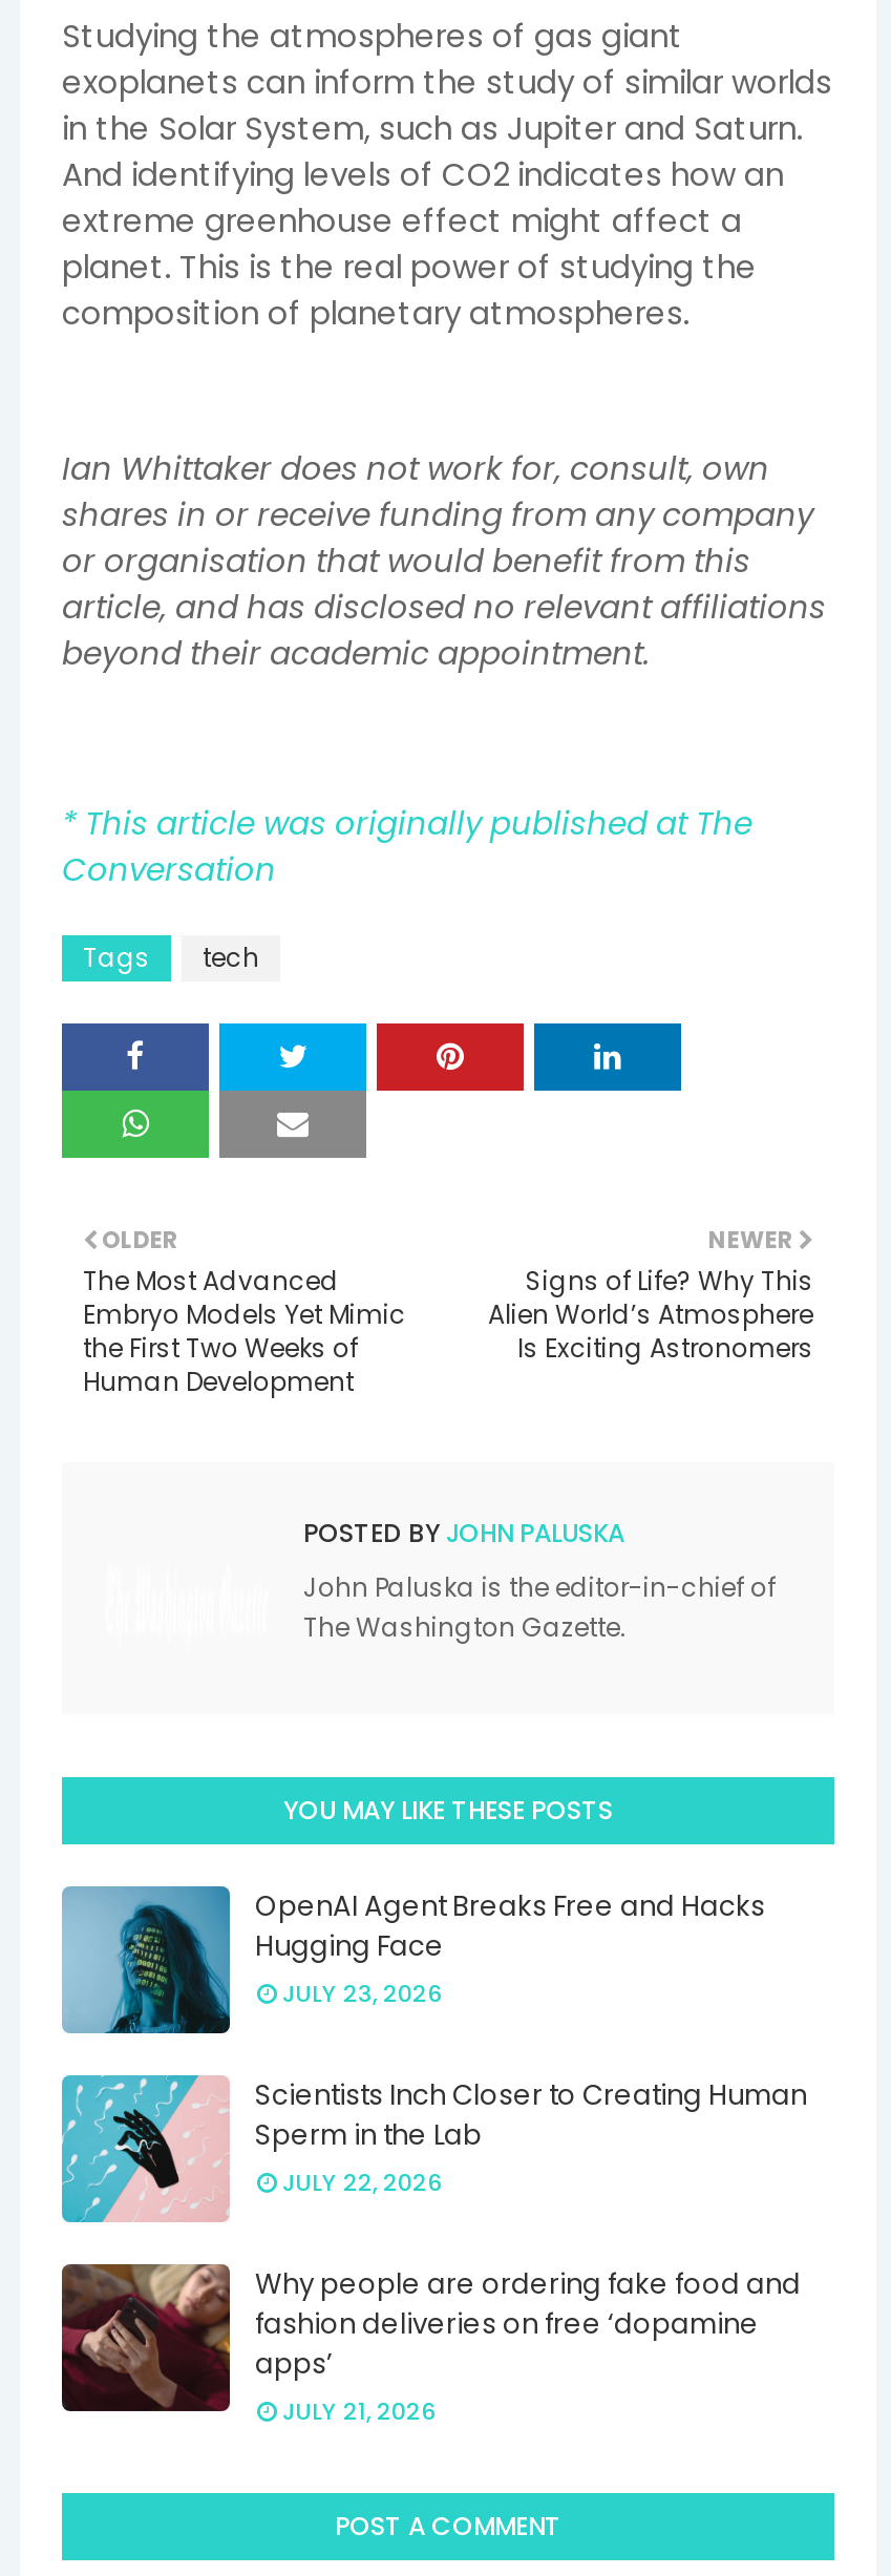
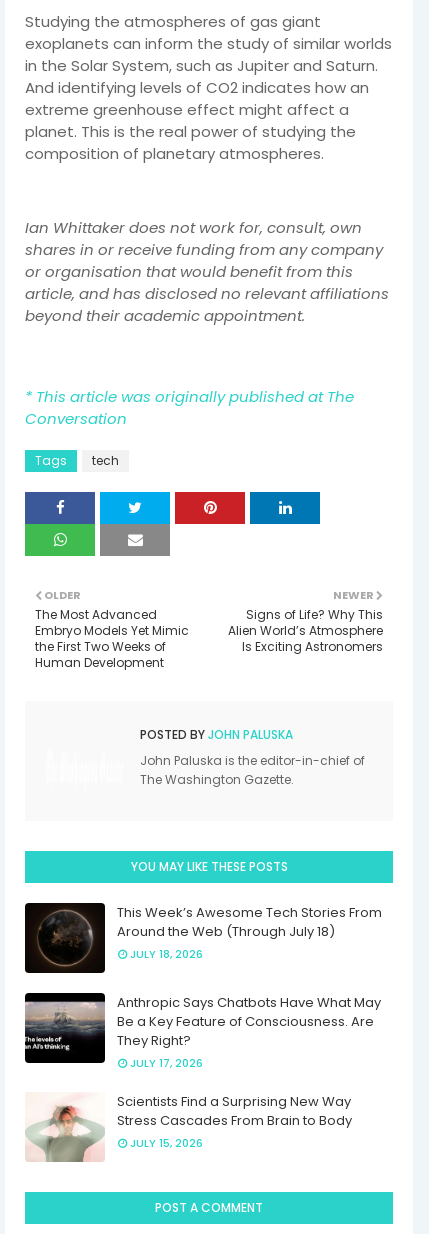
[62,1885,765,2036] [image] | OpenAI Agent Breaks Free and Hacks | Hugging Face | JULY 23, 2026 -> [24,902,382,974] [image] | This Week’s Awesome Tech Stories From | Around the Web (Through July 18) | JULY 18, 2026
[60,2074,807,2223] [image] | Scientists Inch Closer to Creating Human | Sperm in the Lab | JULY 22, 2026 -> [24,992,381,1071] [image] | Anthropic Says Chatbots Have What May | Be a Key Feature of Consciousness. Are | They Right? | JULY 17, 2026
[60,2261,801,2429] [image] | Why people are ordering fake food and | fashion deliveries on free ‘dopamine | apps’ | JULY 21, 2026 -> [25,1083,352,1163] [image] | Scientists Find a Surprising New Way | Stress Cascades From Brain to Body | JULY 15, 2026

